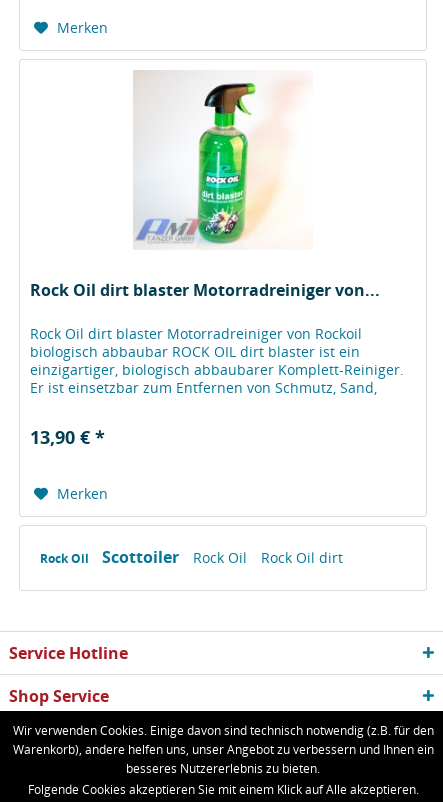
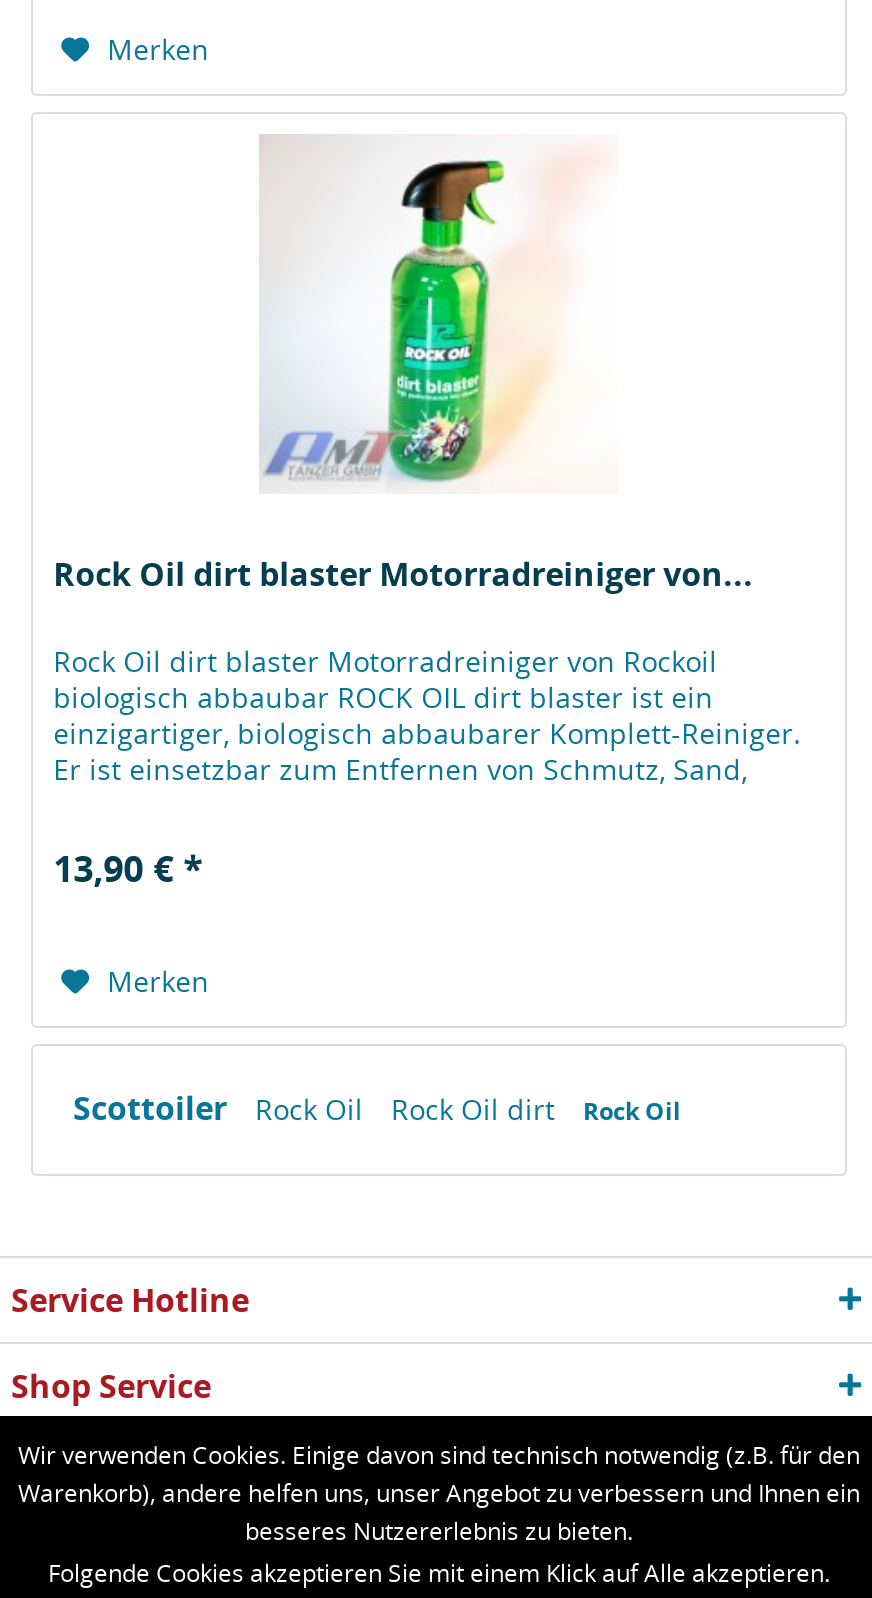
[40,546,343,568] Rock Oil Scottoiler Rock Oil Rock Oil dirt -> [73,1086,681,1130] Scottoiler Rock Oil Rock Oil dirt Rock Oil

